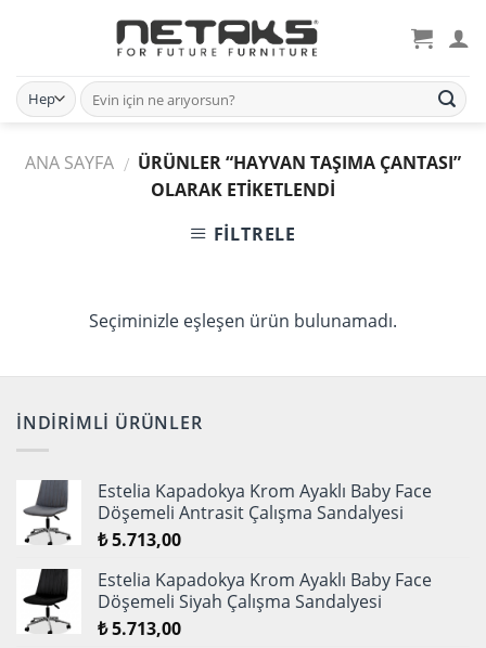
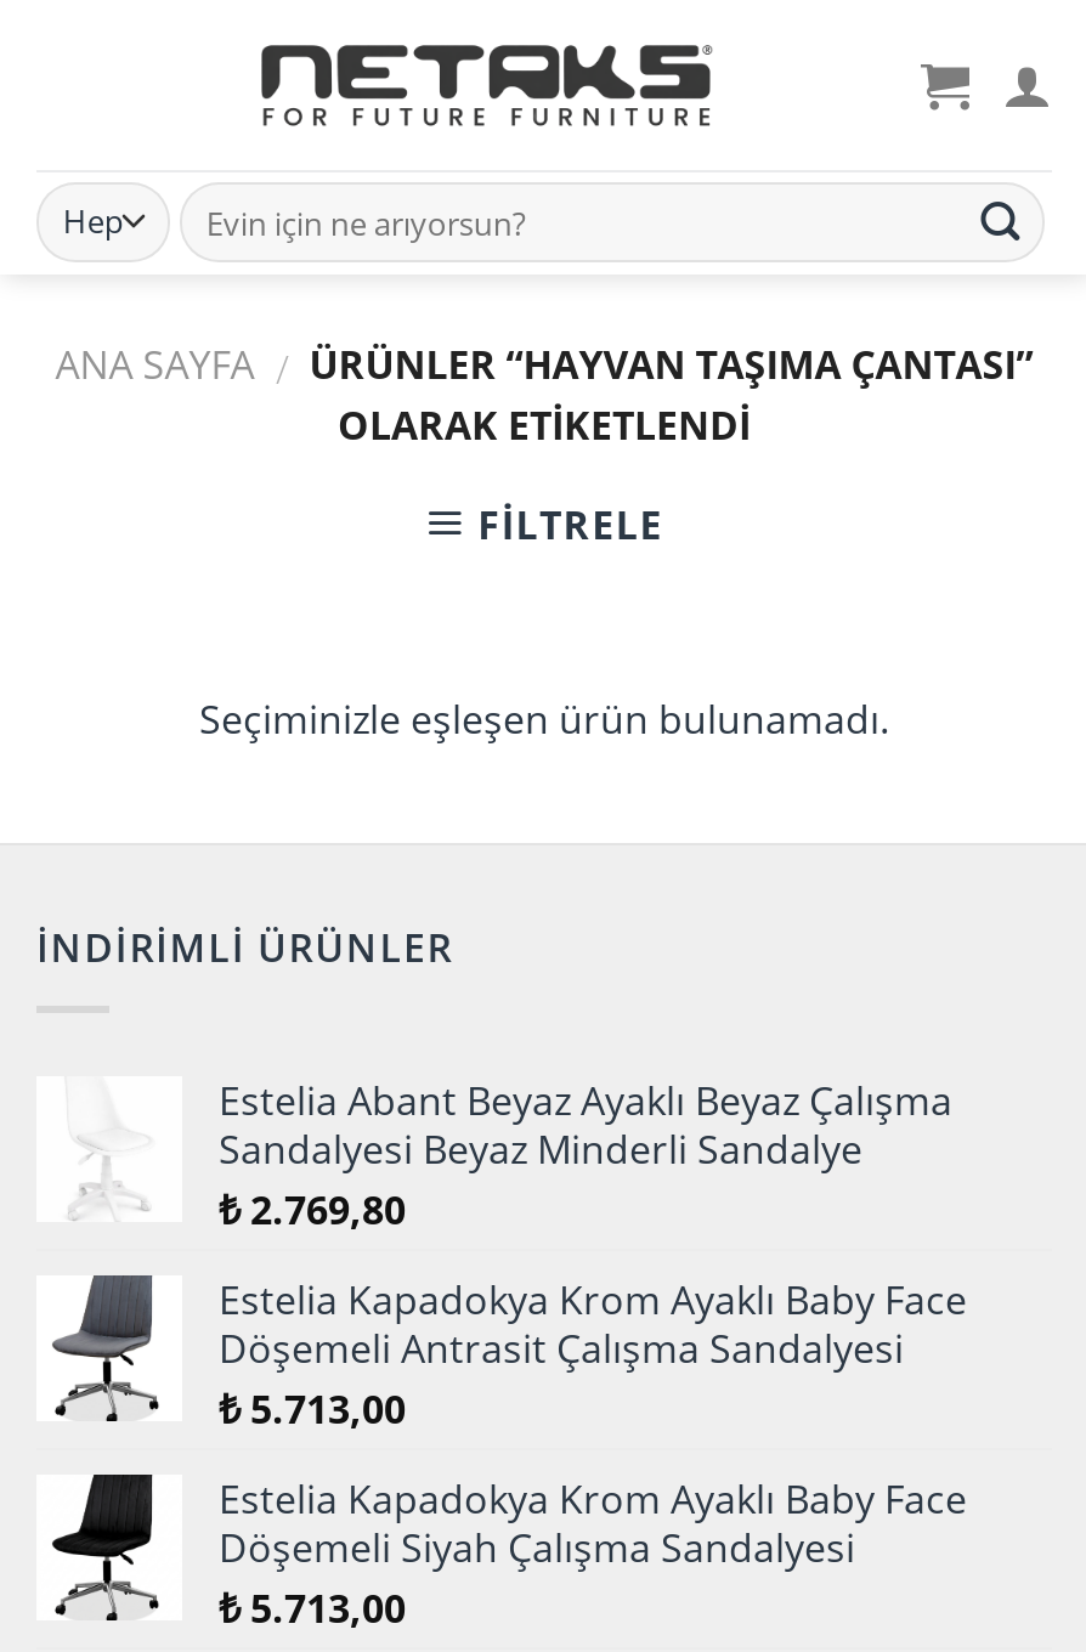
none -> [219,1073,952,1236] Estelia Abant Beyaz Ayaklı Beyaz Çalışma | Sandalyesi Beyaz Minderli Sandalye | ₺ 2.769,80

